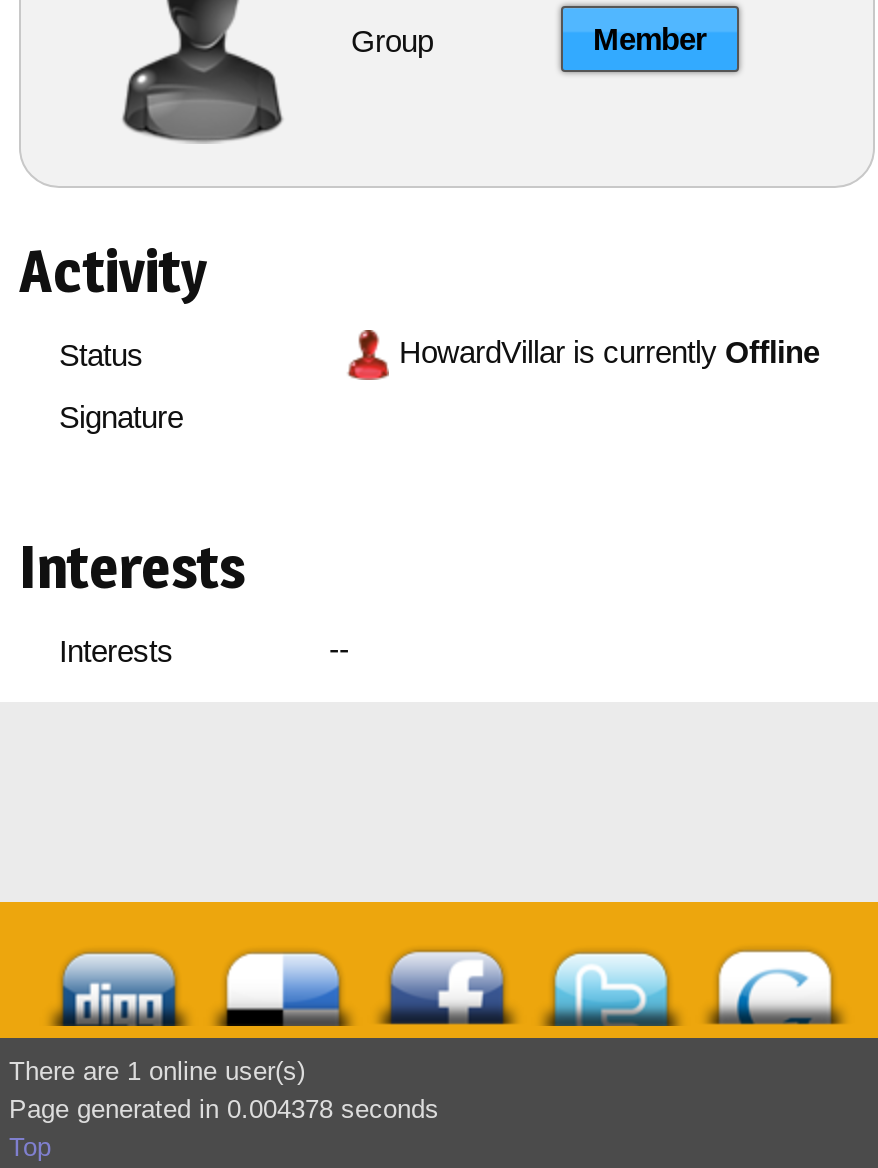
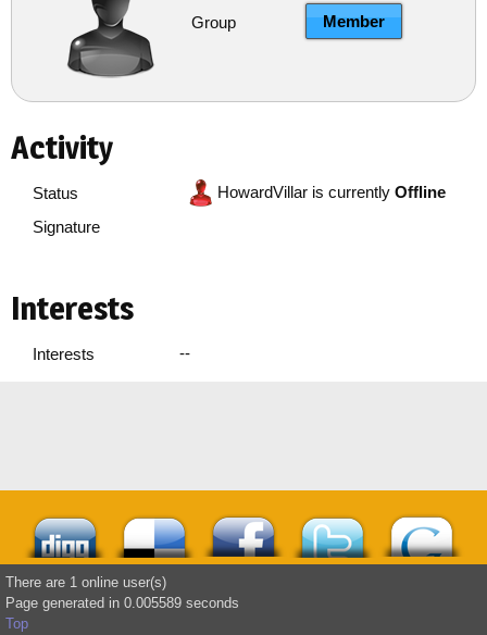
[9,1094,439,1124] Page generated in 0.004378 seconds -> [5,595,239,611] Page generated in 0.005589 seconds

